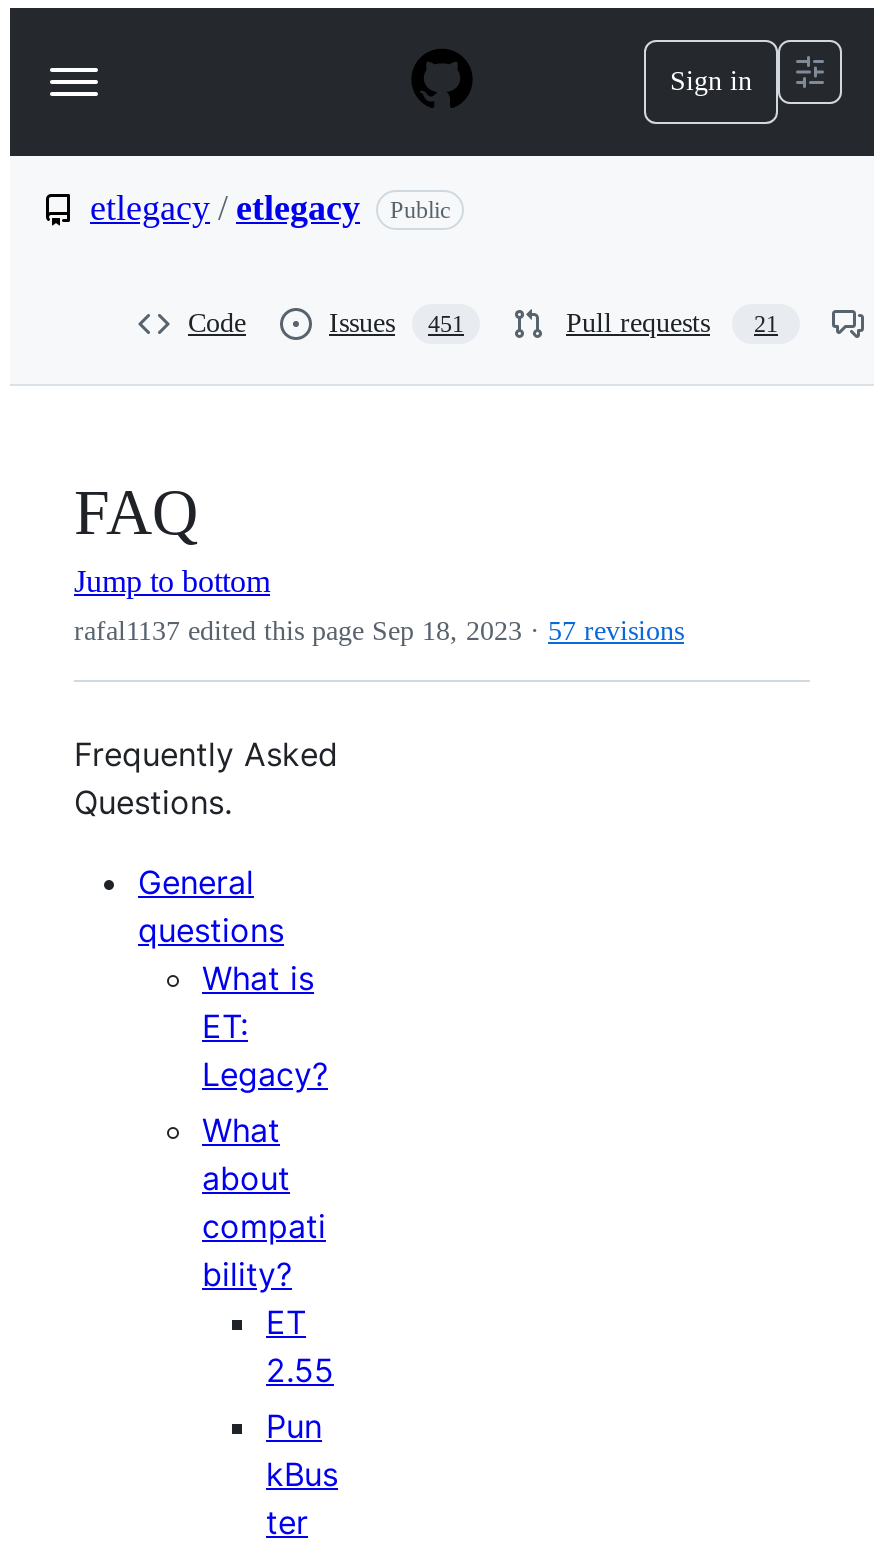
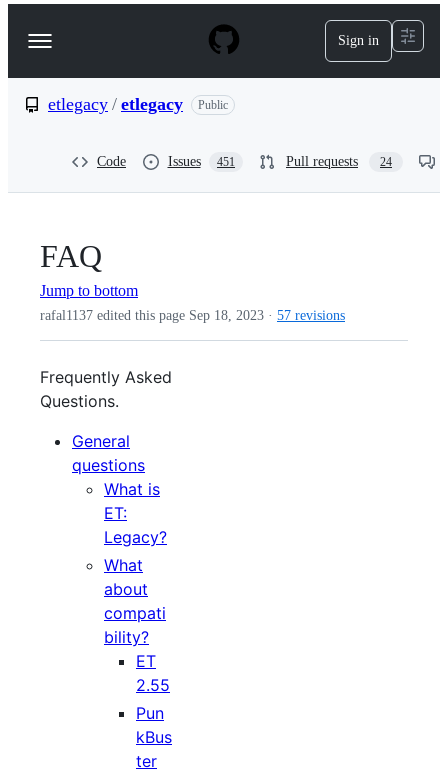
[566,308,778,338] Pull requests 21 -> [286,154,392,169] Pull requests 24

